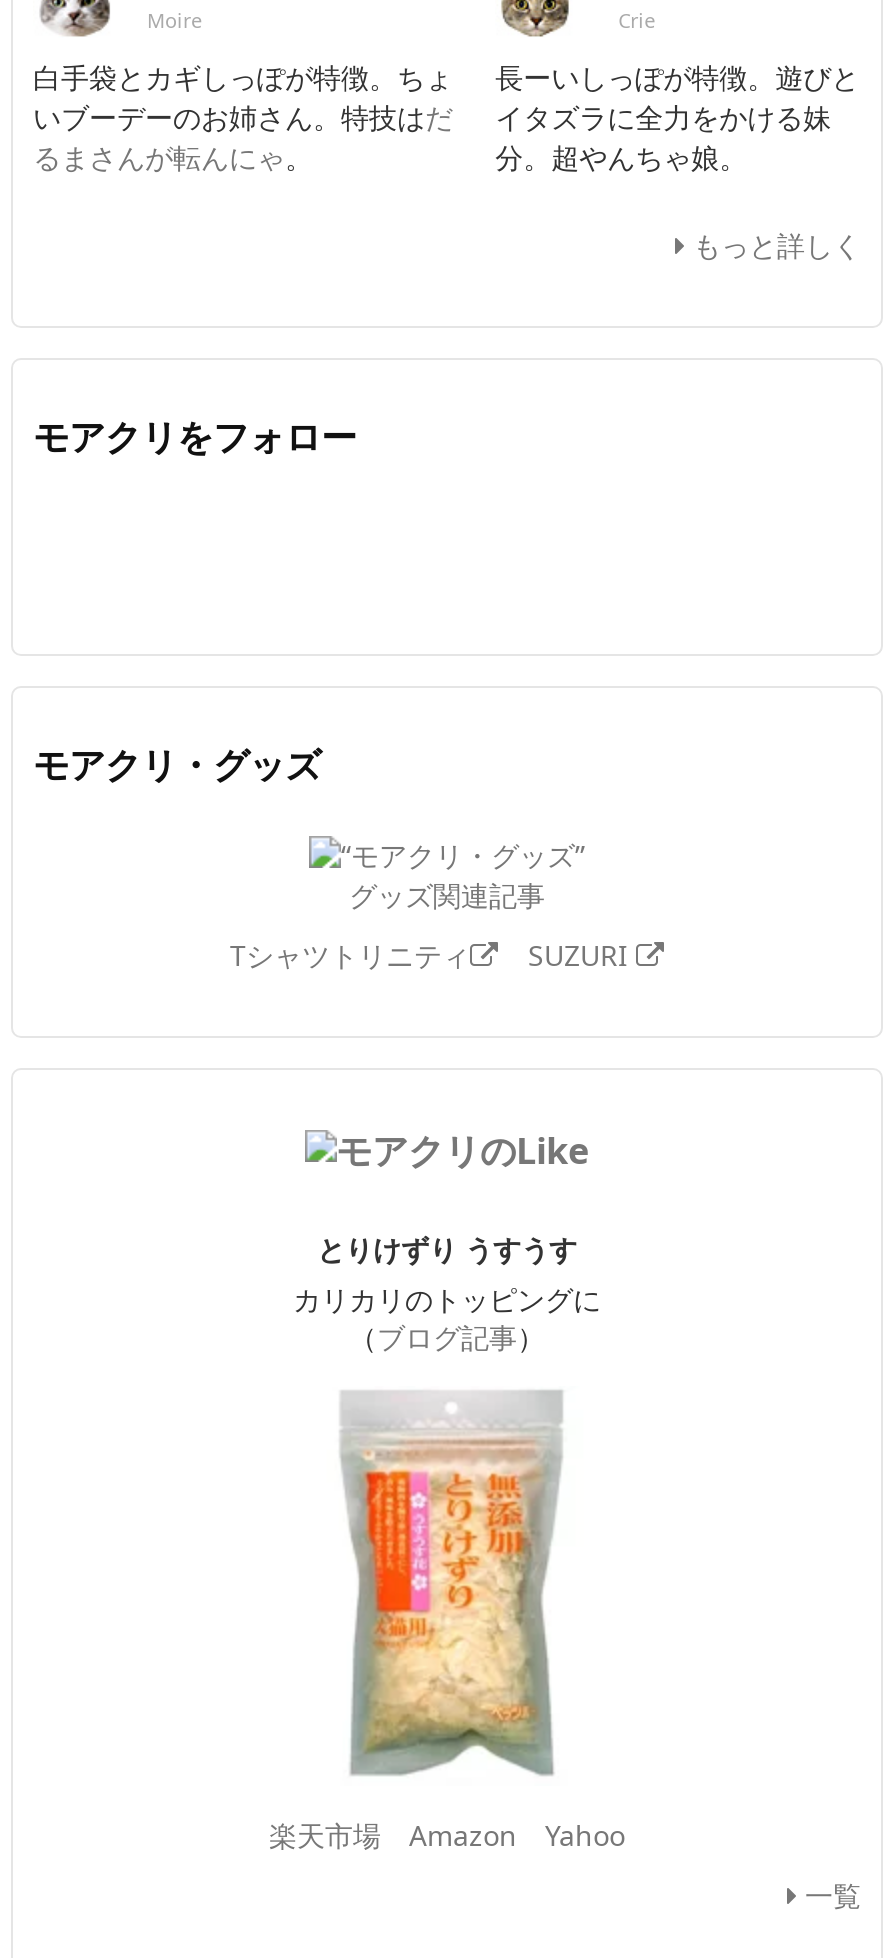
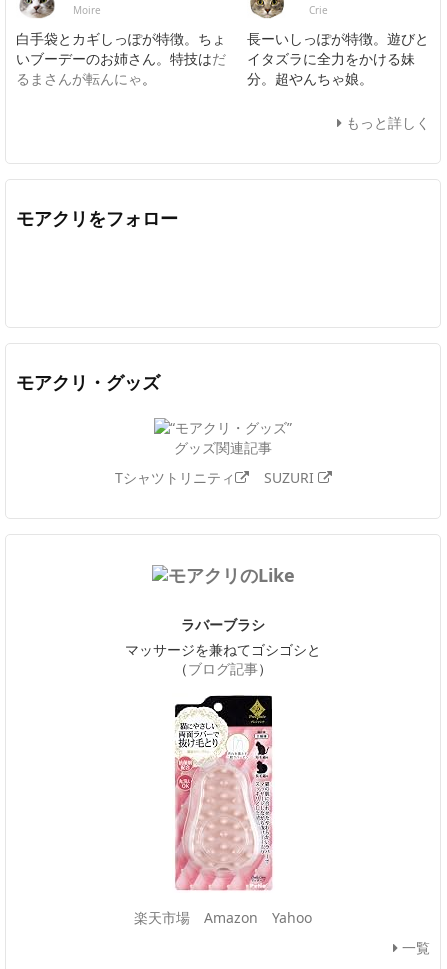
[293,1229,601,1317] とりけずり うすうす | カリカリのトッピングに -> [125,615,321,659] ラバーブラシ | マッサージを兼ねてゴシゴシと
[339,1388,565,1782] [image] -> [170,694,281,892] [image]

